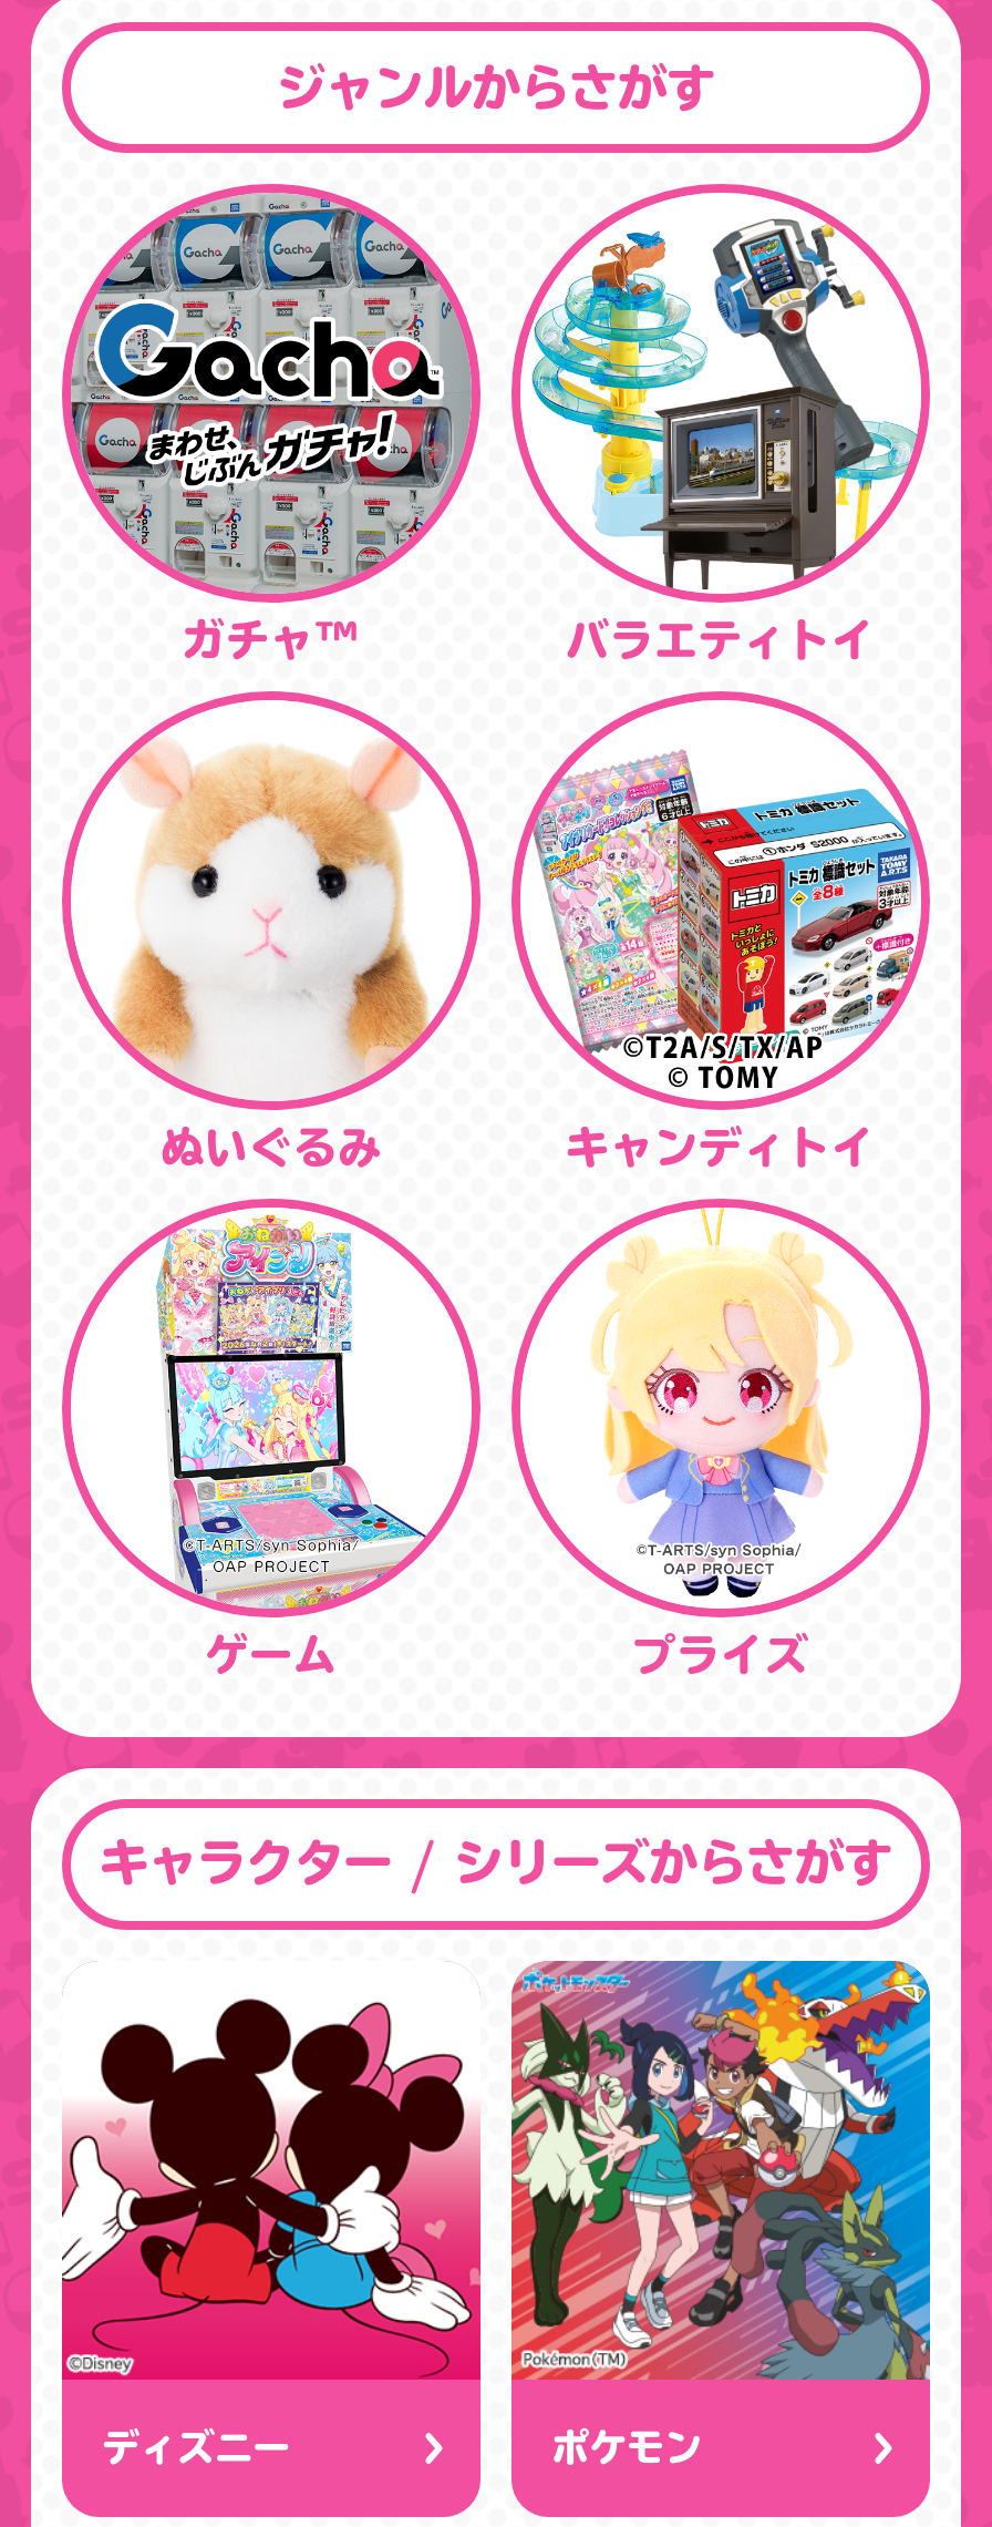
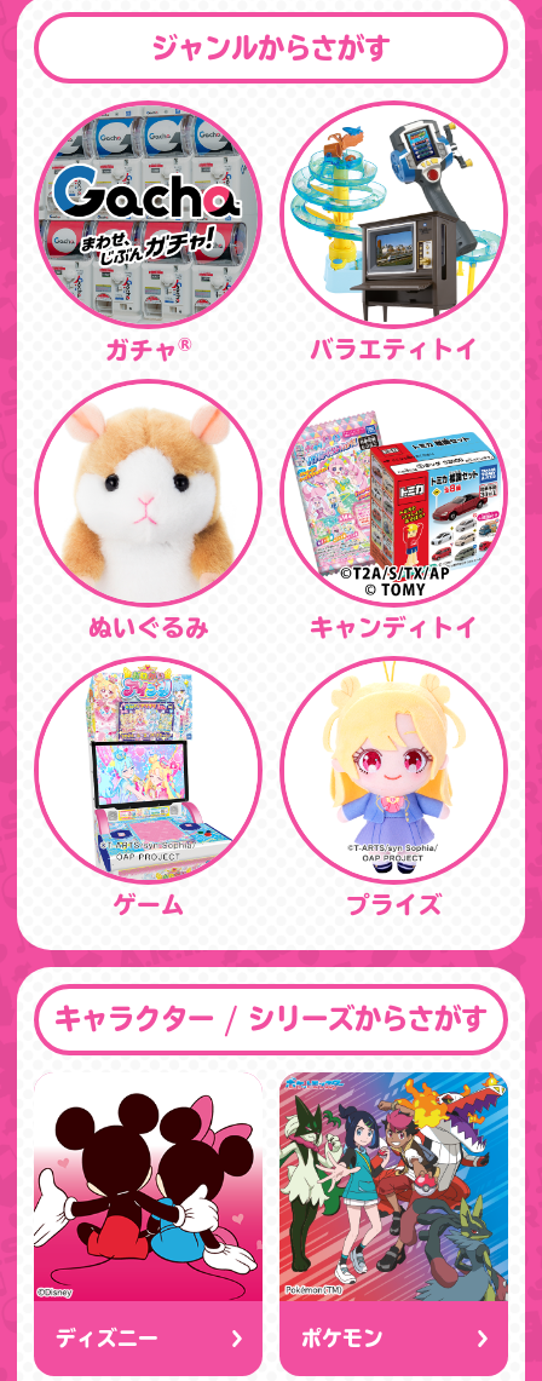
[182,619,361,661] ガチャ™ -> [105,338,192,362] ガチャ®

